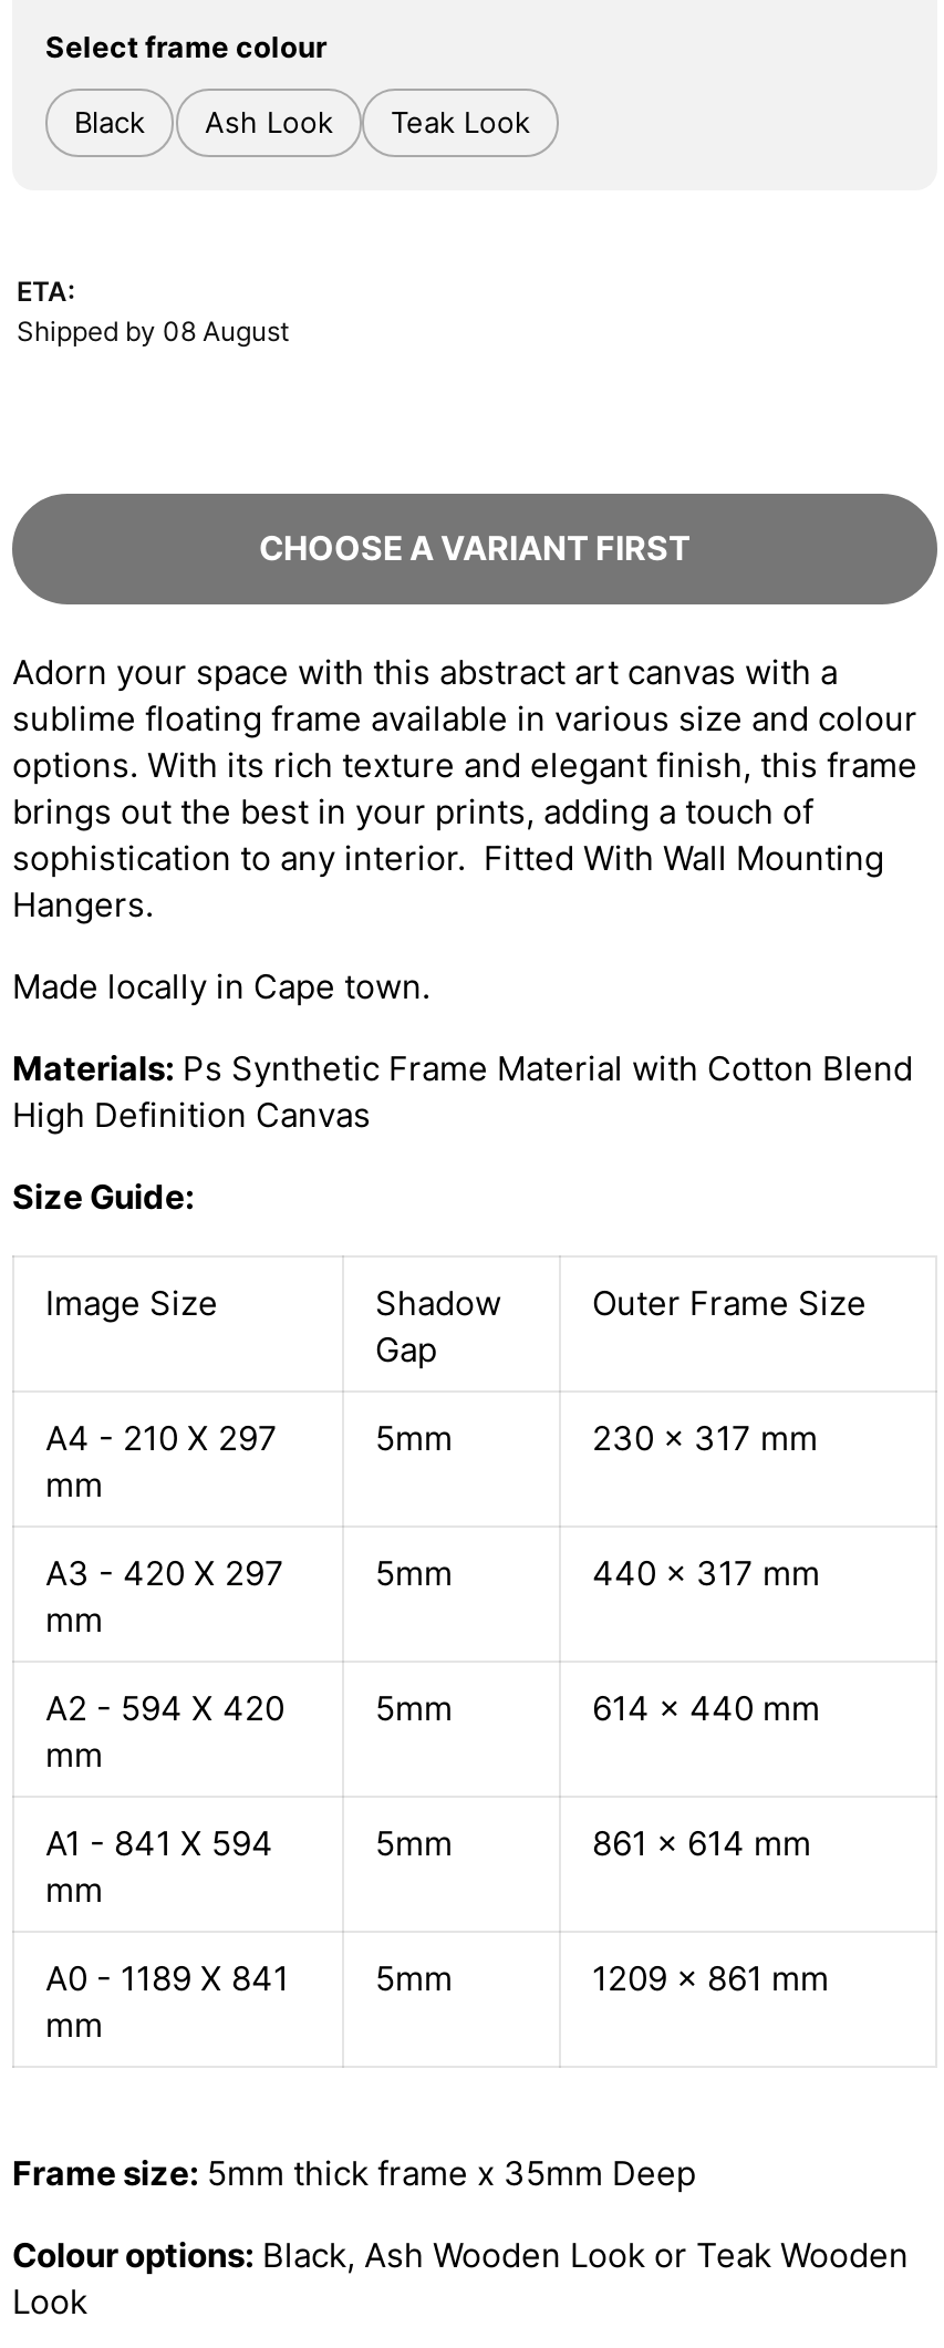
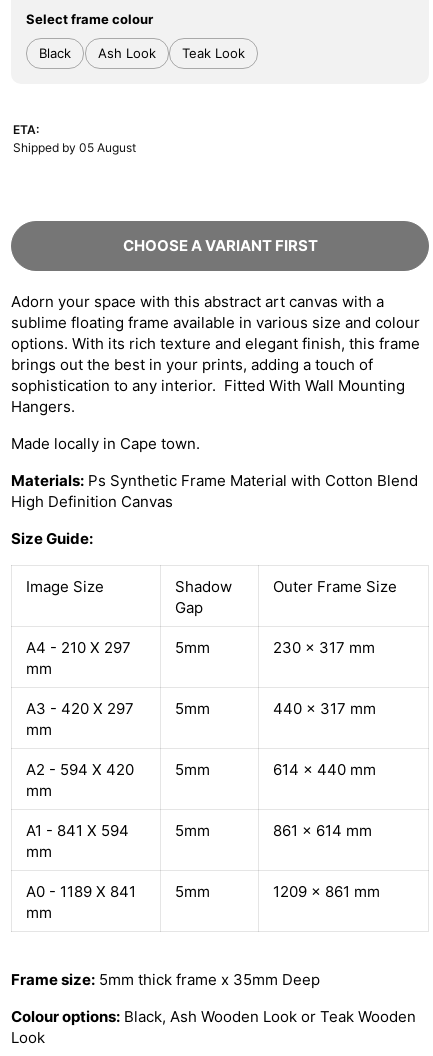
[17,314,289,348] Shipped by 08 August -> [13,140,136,155] Shipped by 05 August

